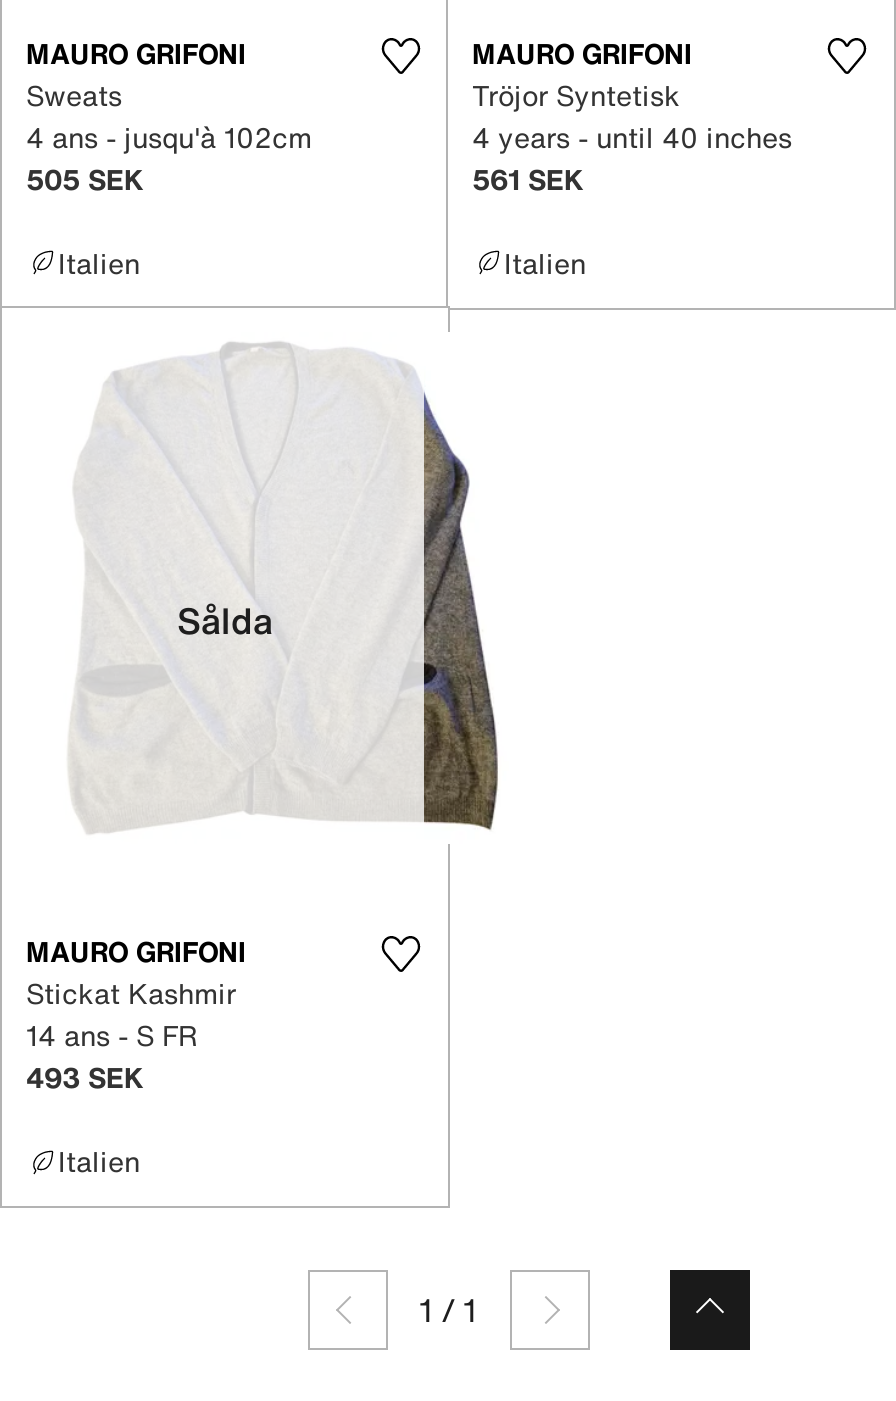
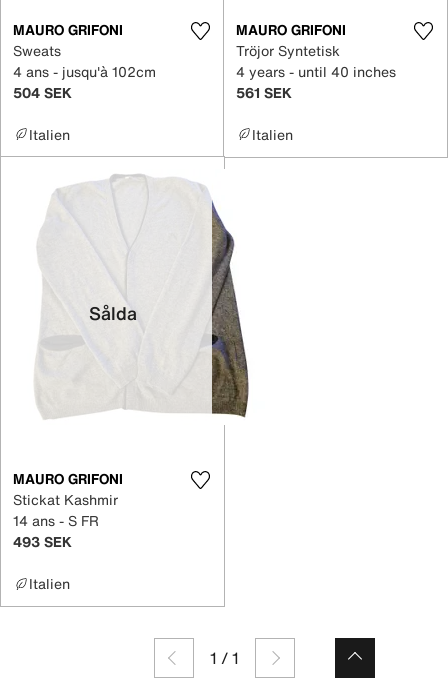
[26,157,144,199] 505 SEK -> [13,81,72,102] 504 SEK

